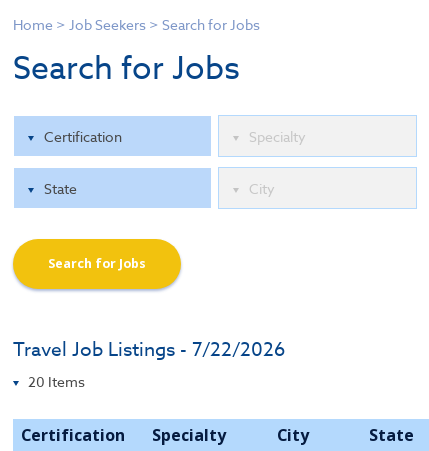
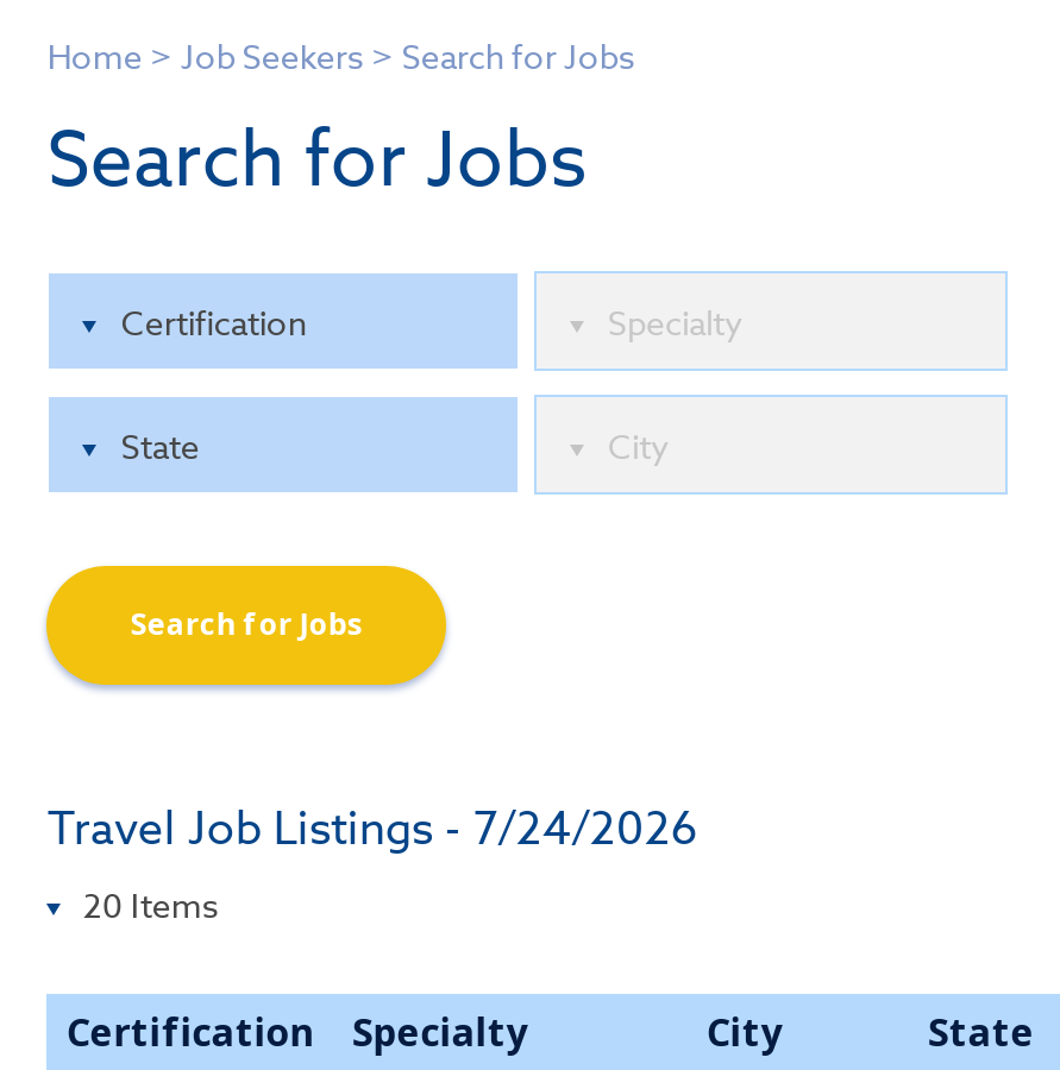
[13,336,285,362] Travel Job Listings - 7/22/2026 -> [47,797,697,858] Travel Job Listings - 7/24/2026

